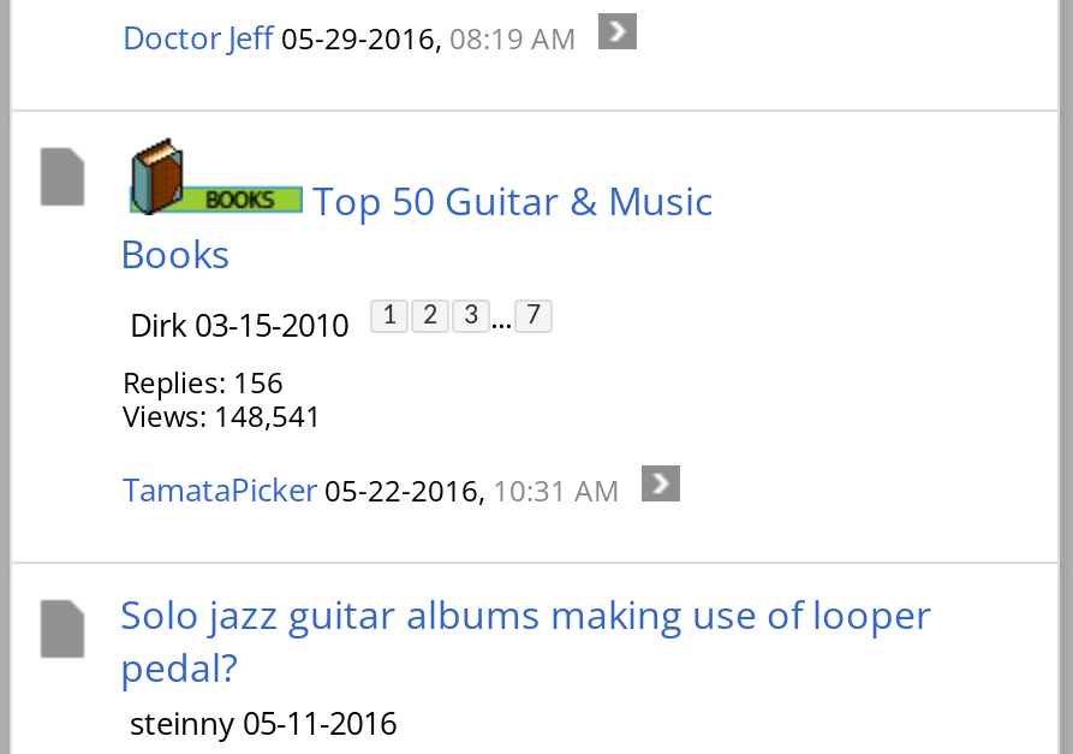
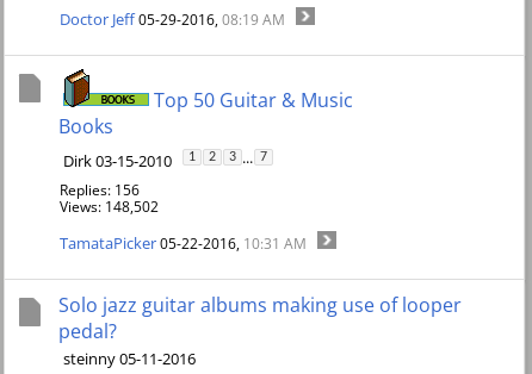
[123,396,322,437] Views: 148,541 -> [60,197,159,217] Views: 148,502

